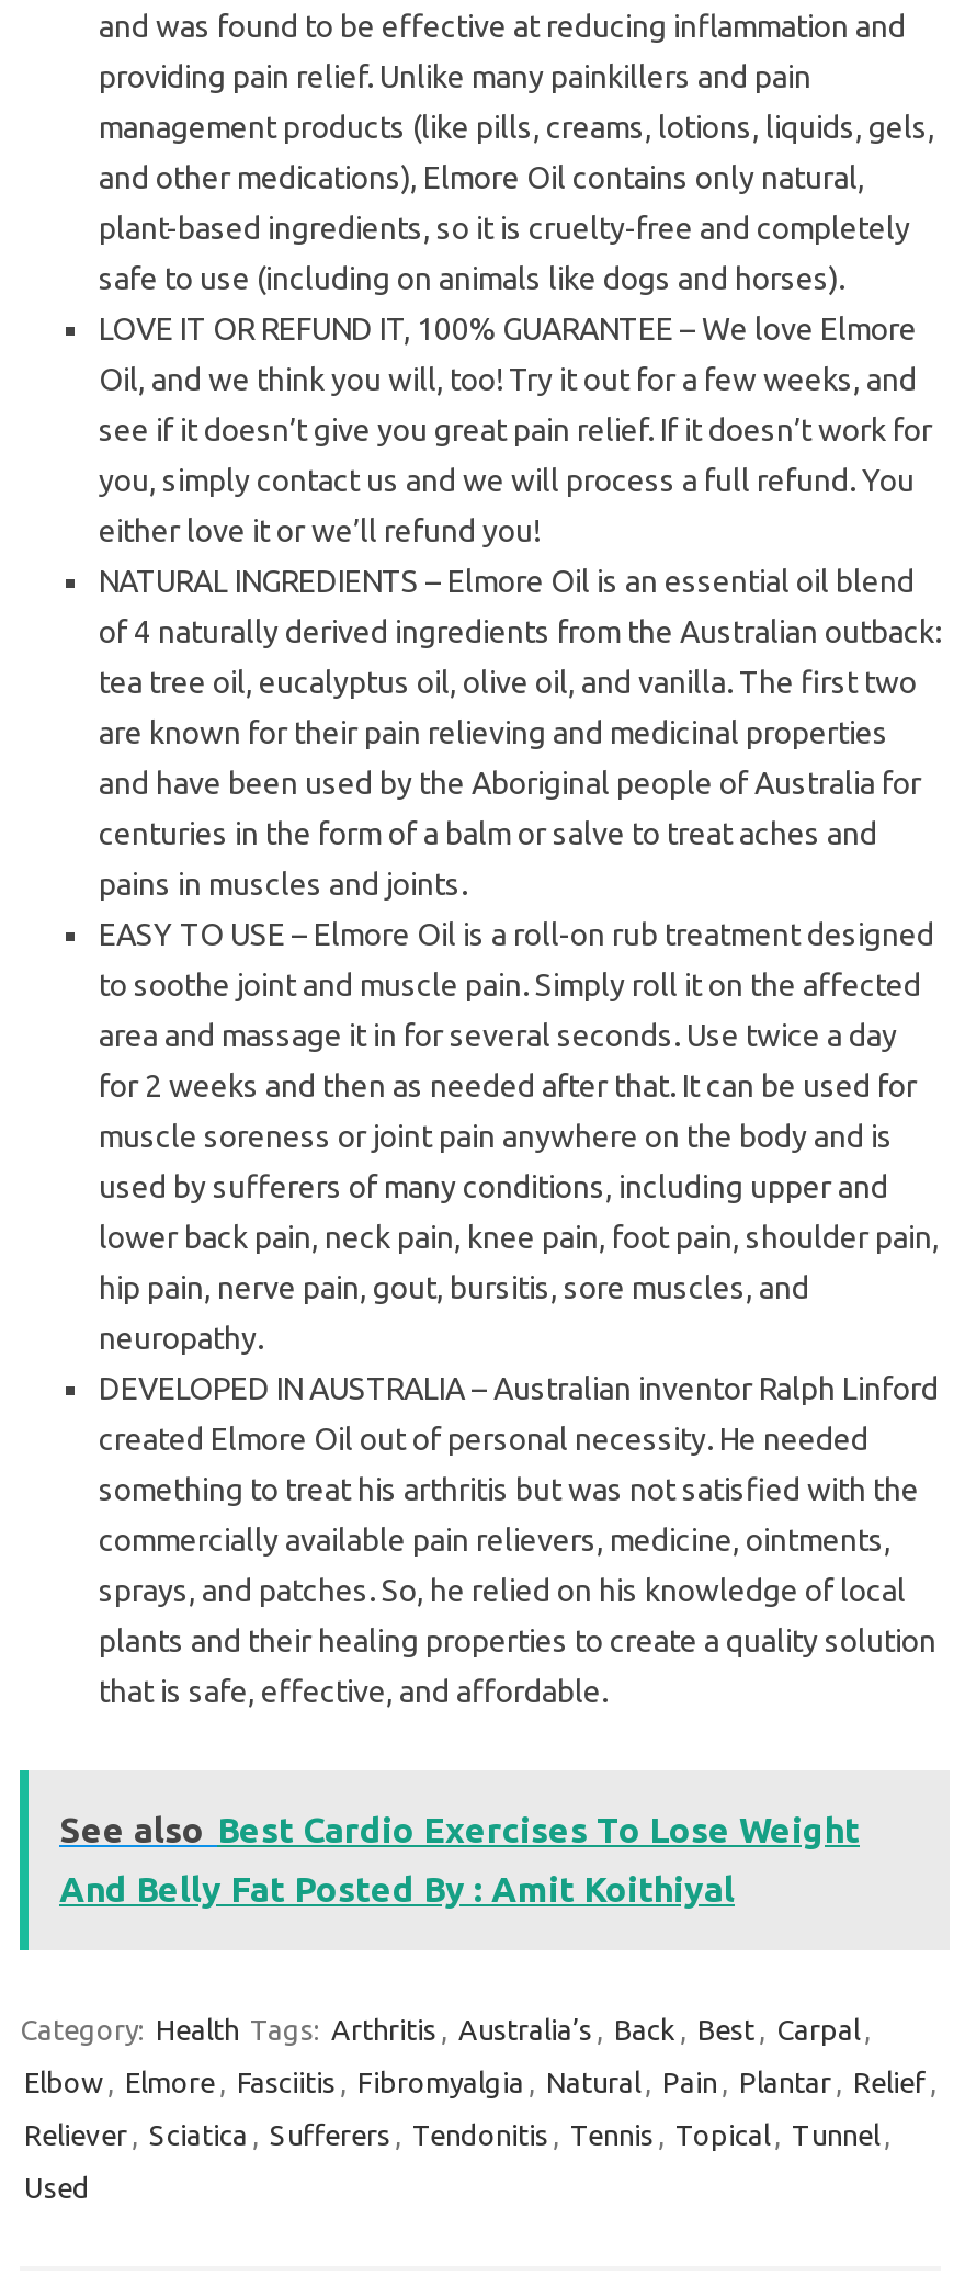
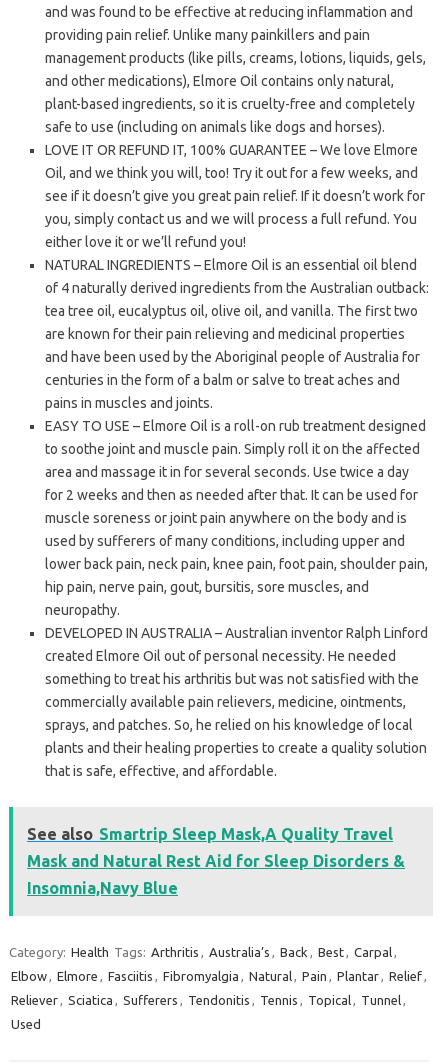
[59,1810,860,1909] See also Best Cardio Exercises To Lose Weight | And Belly Fat Posted By : Amit Koithiyal -> [27,825,405,897] See also Smartrip Sleep Mask,A Quality Travel | Mask and Natural Rest Aid for Sleep Disorders & | Insomnia,Navy Blue

